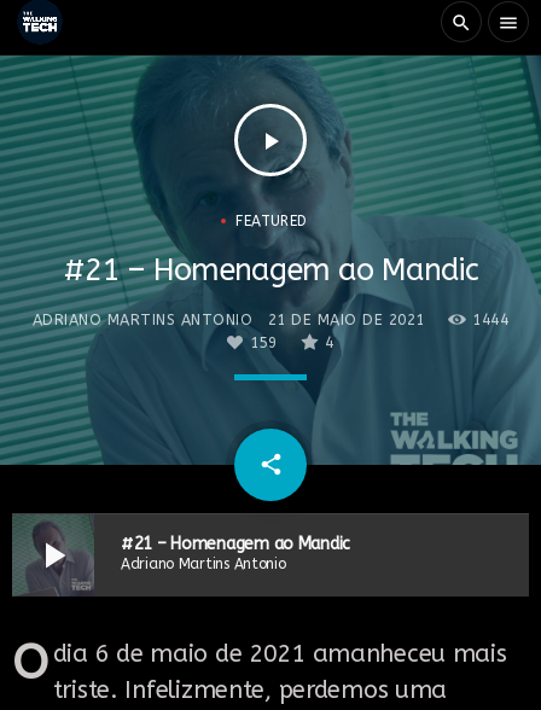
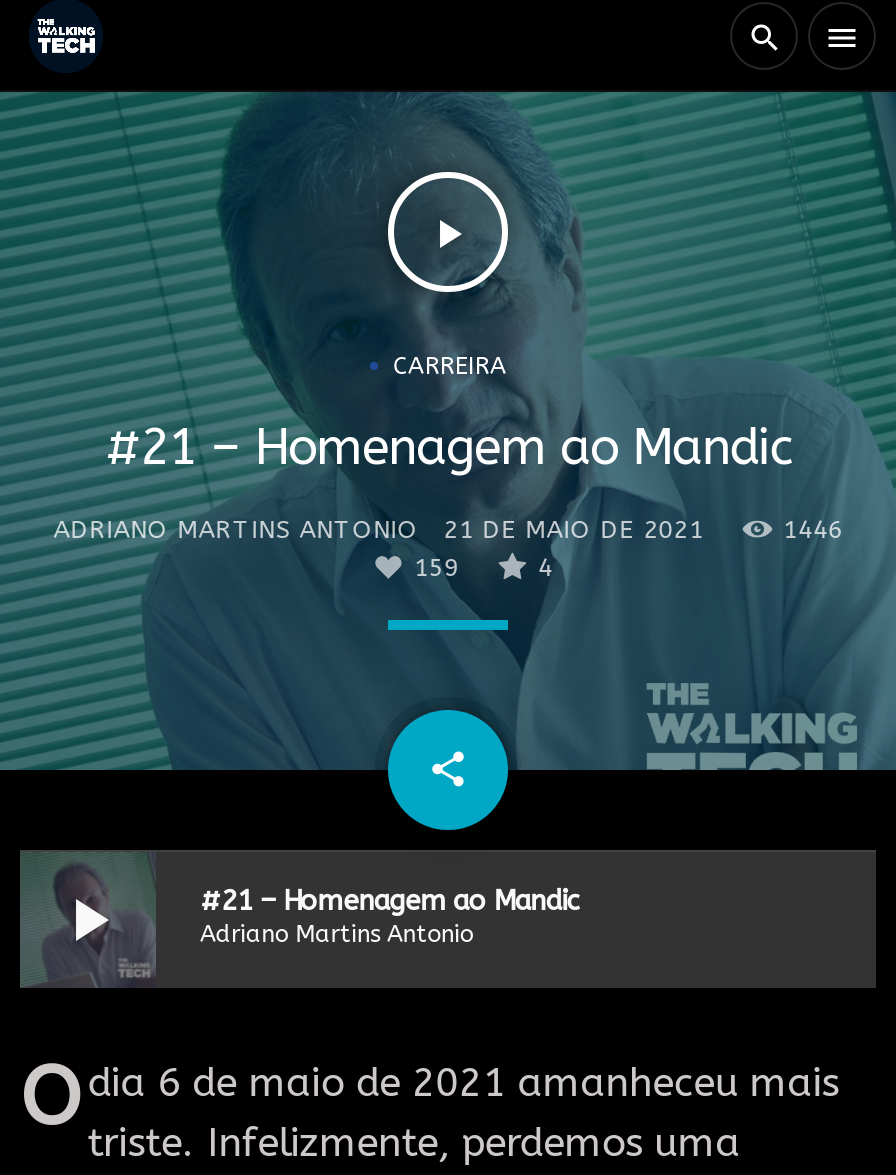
[236,213,308,229] FEATURED -> [393,352,507,380] CARREIRA
[467,311,509,328] 1444 -> [773,515,842,543] 1446

